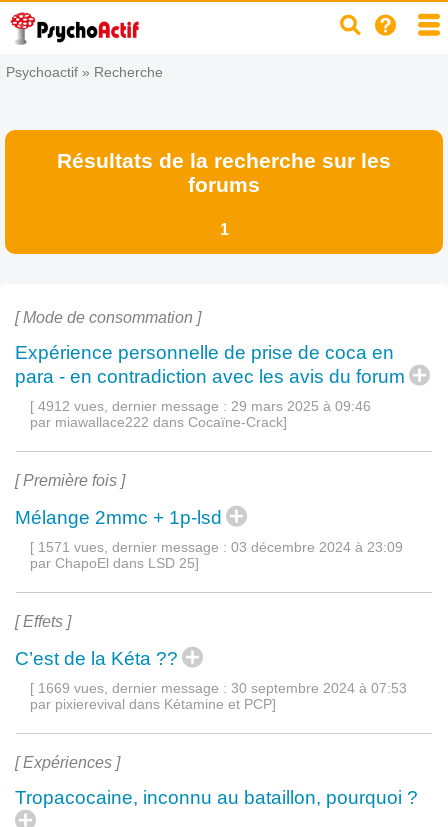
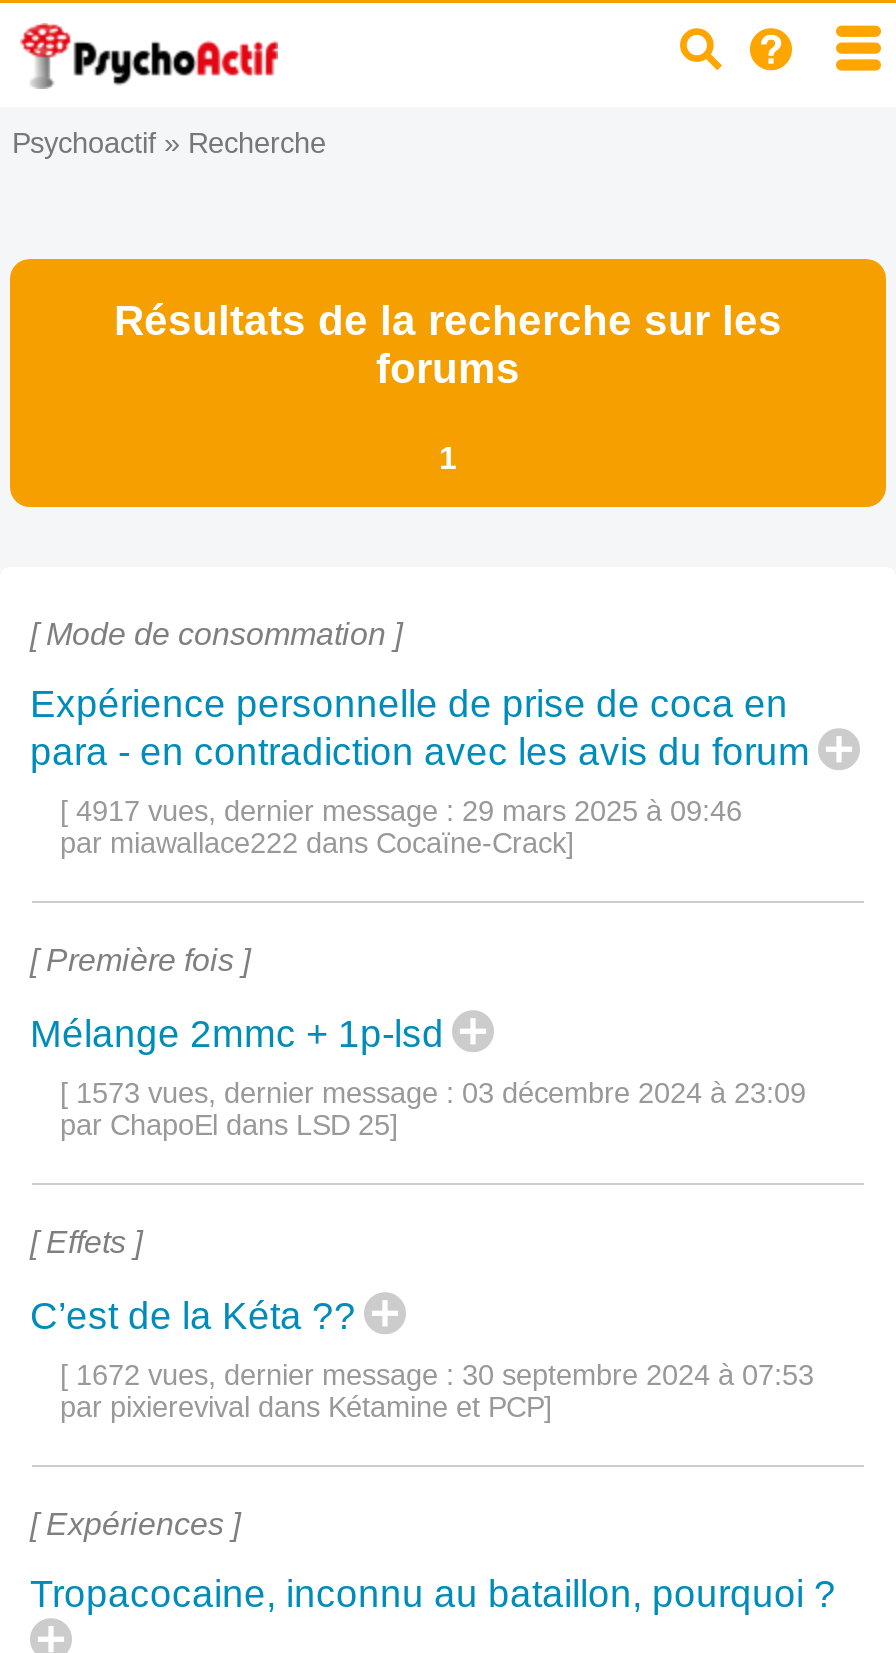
[30,398,371,414] [ 4912 vues, dernier message : 29 mars 2025 à 09:46 -> [60,796,742,828] [ 4917 vues, dernier message : 29 mars 2025 à 09:46
[30,539,403,555] [ 1571 vues, dernier message : 03 décembre 2024 à 23:09 -> [60,1078,806,1110] [ 1573 vues, dernier message : 03 décembre 2024 à 23:09
[30,680,407,696] [ 1669 vues, dernier message : 30 septembre 2024 à 07:53 -> [60,1360,814,1392] [ 1672 vues, dernier message : 30 septembre 2024 à 07:53

